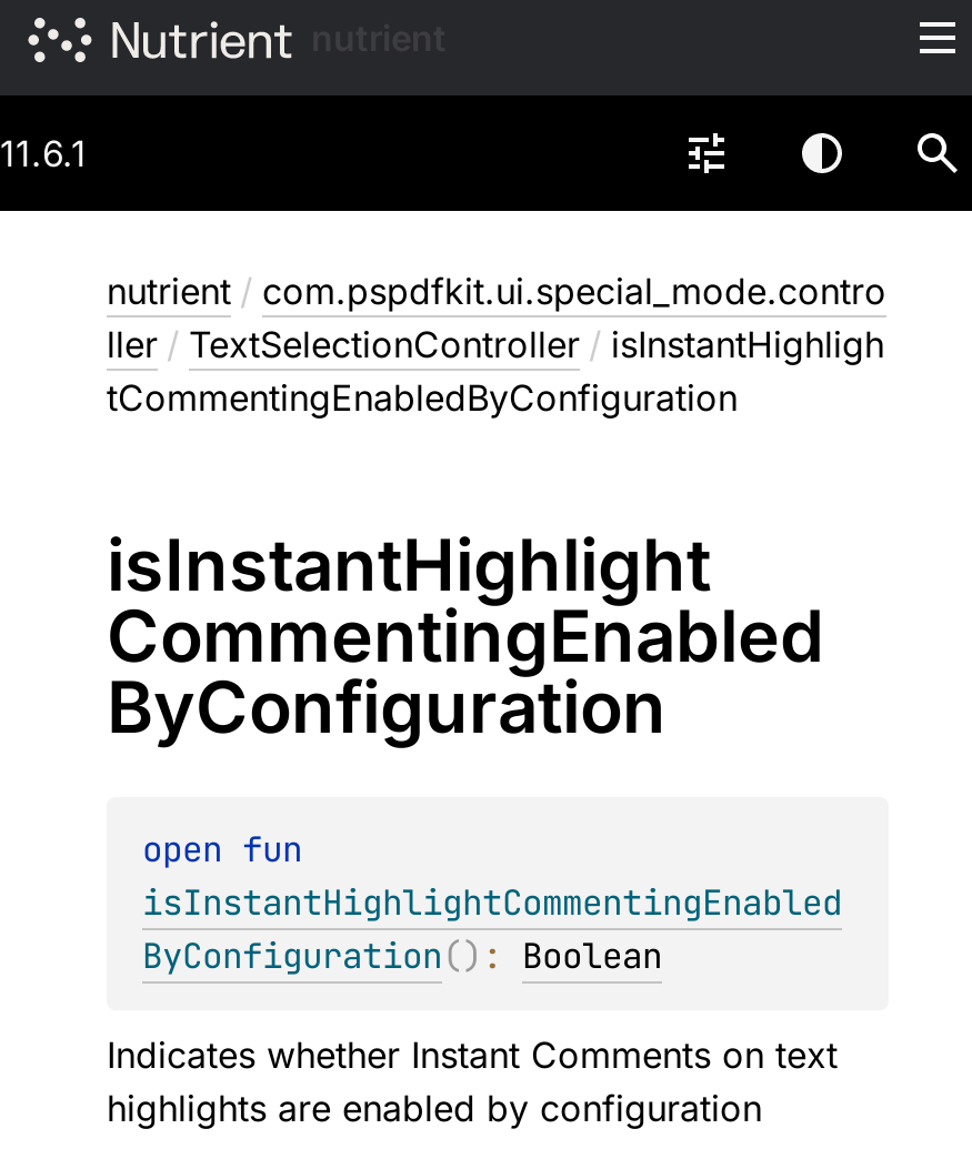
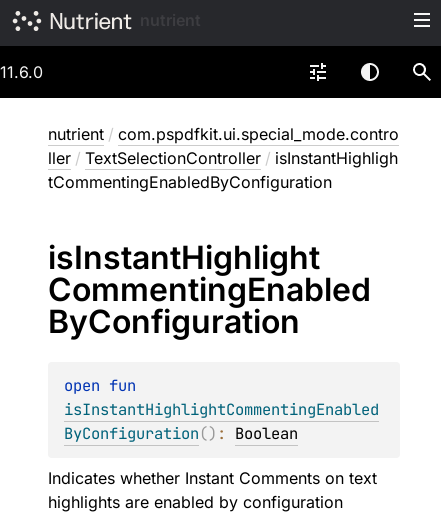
[0,131,87,175] 11.6.1 -> [0,62,43,82] 11.6.0

